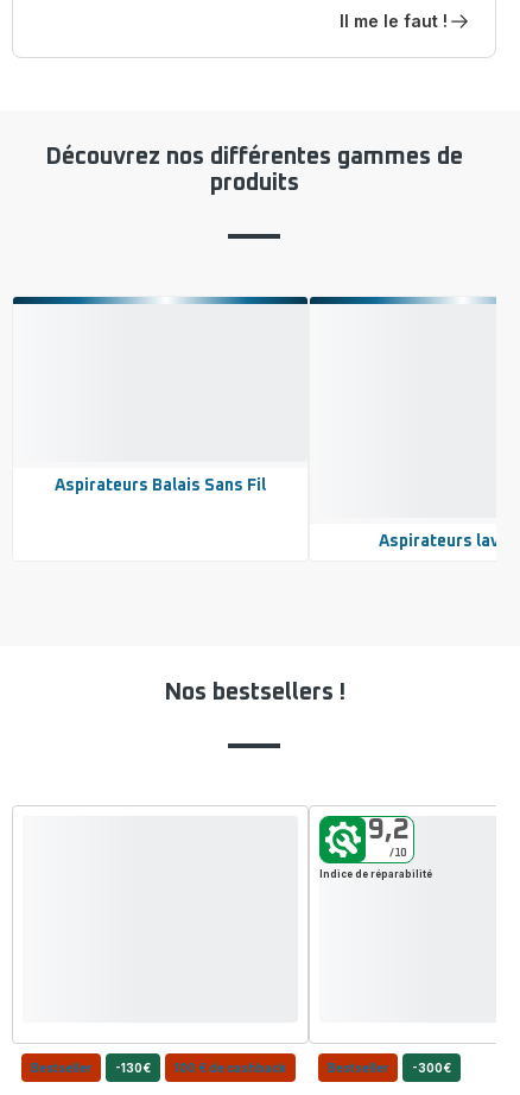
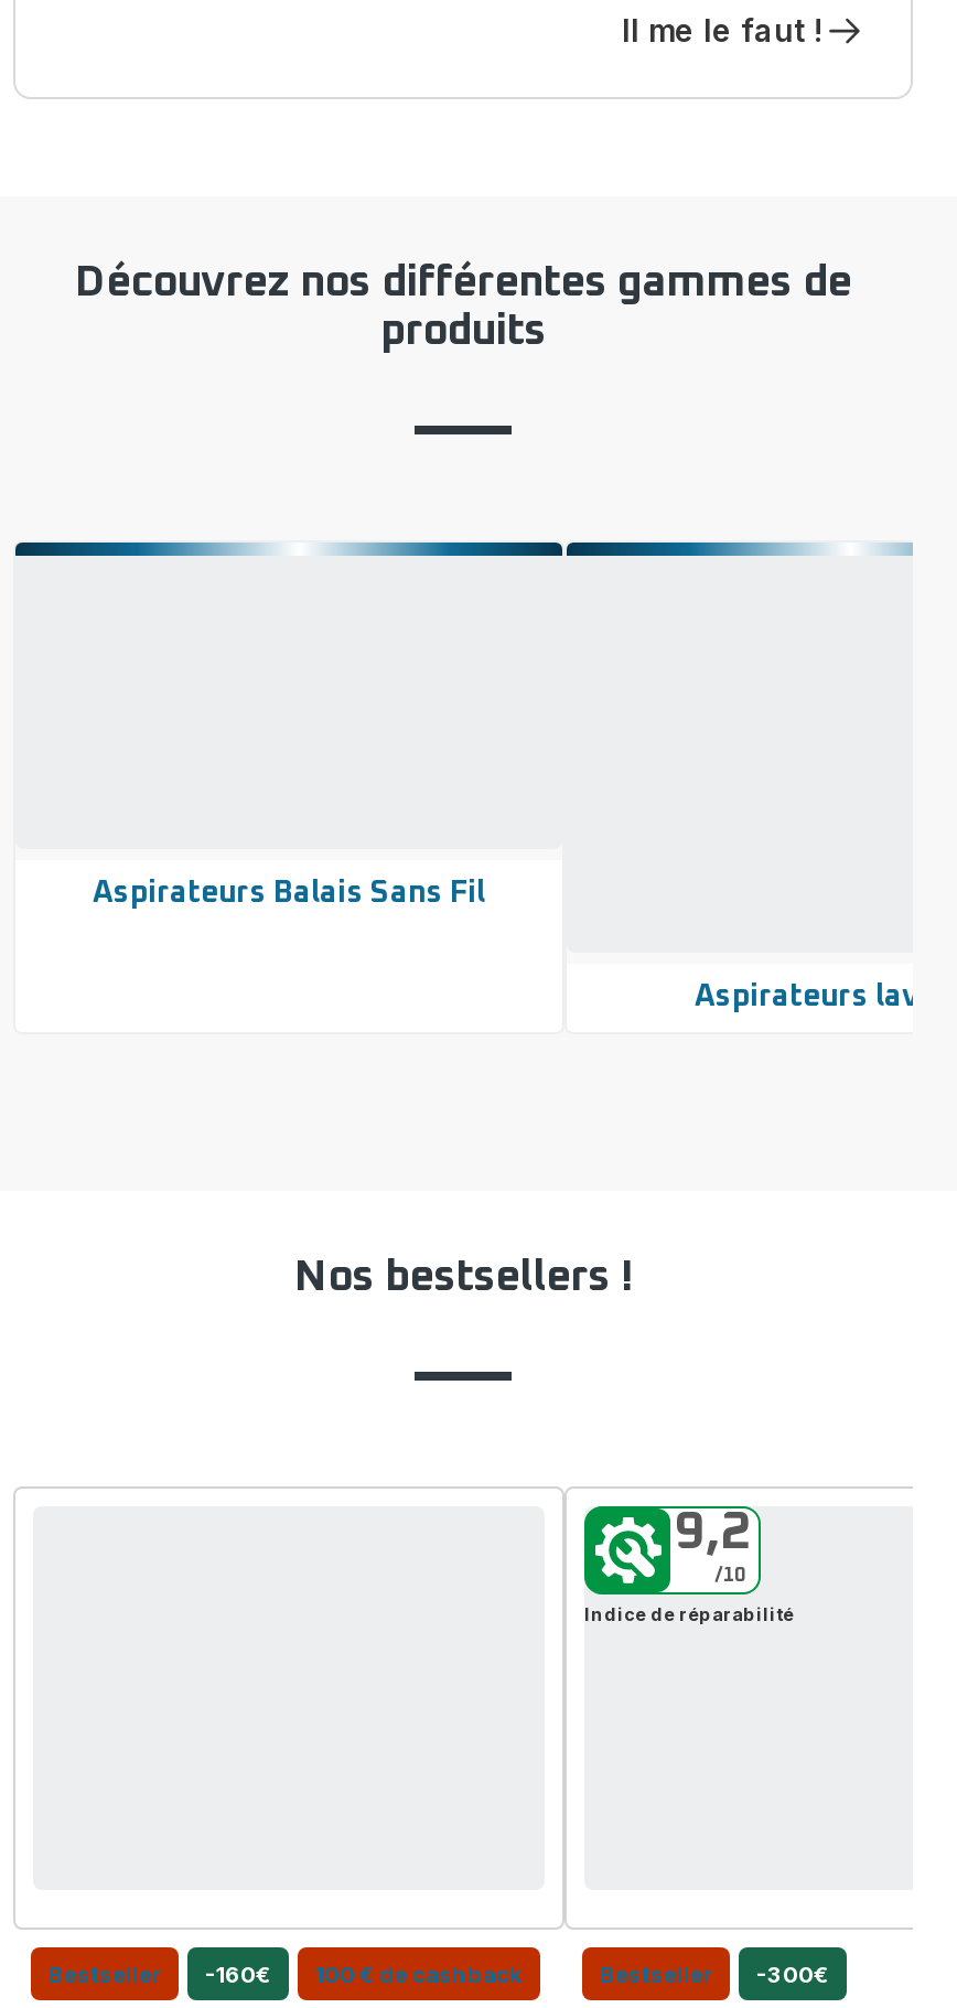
[115,1060,151,1075] -130€ -> [205,1960,271,1987] -160€

